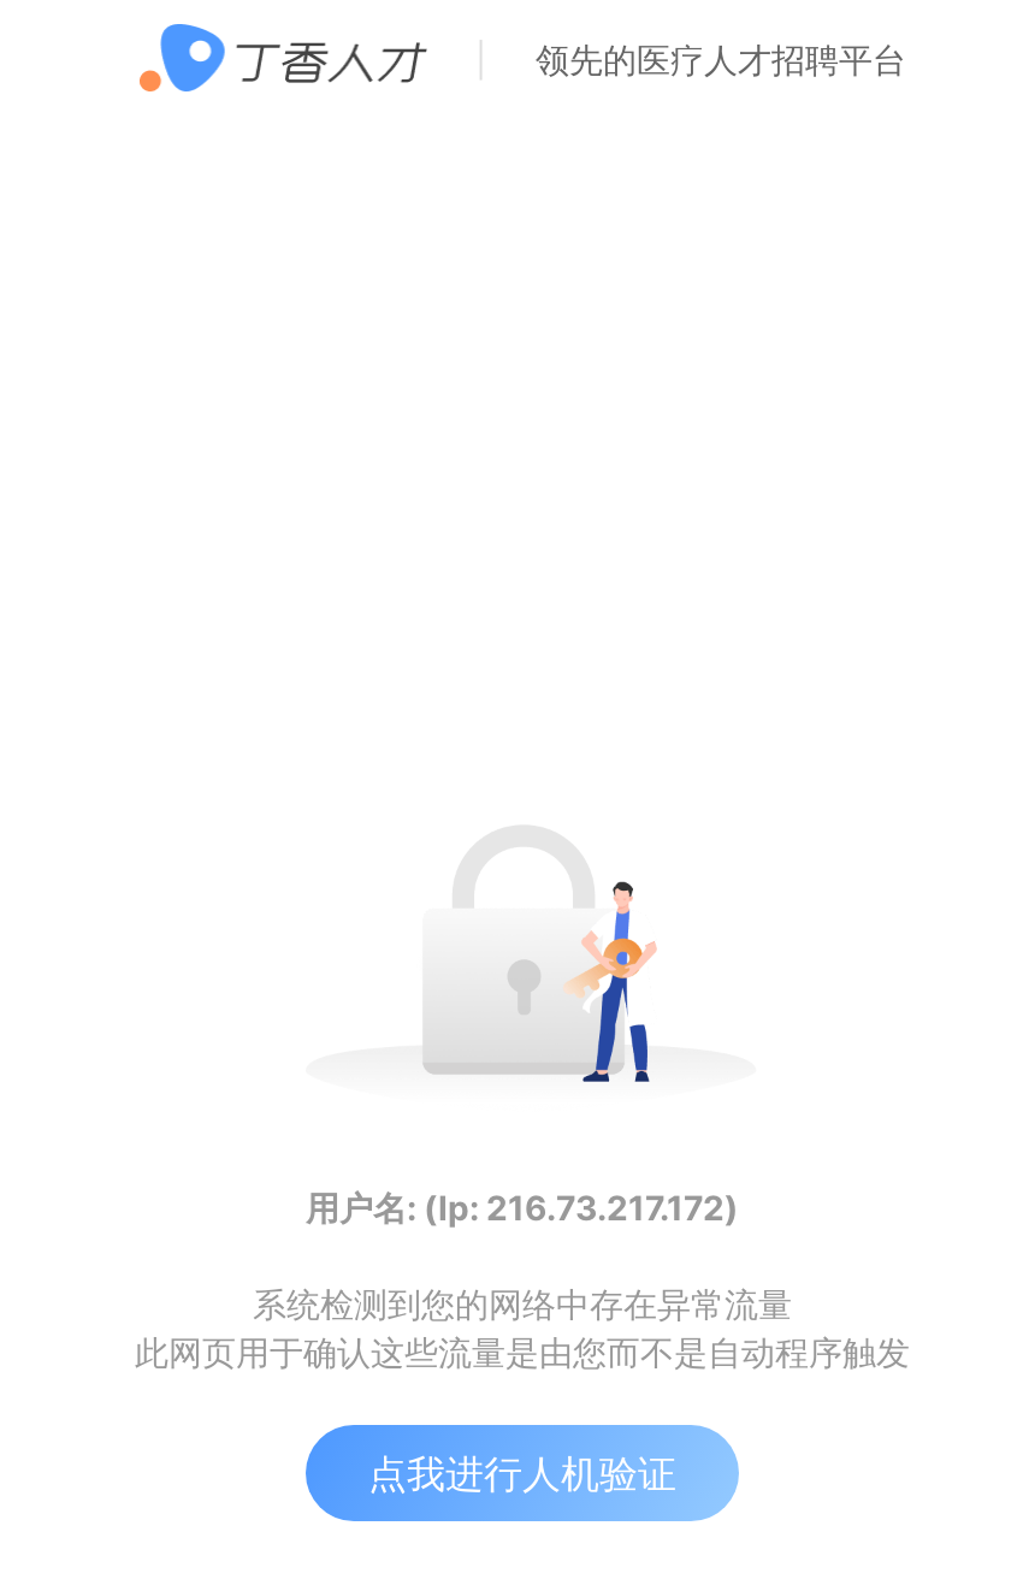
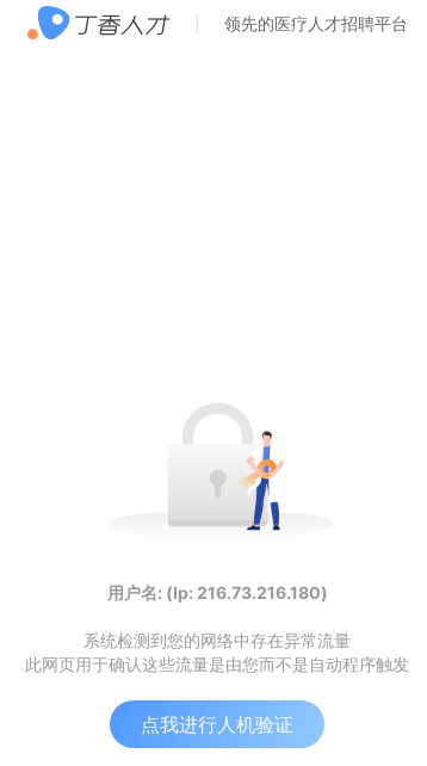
[306,1187,739,1228] 用户名: (Ip: 216.73.217.172) -> [107,582,327,603] 用户名: (Ip: 216.73.216.180)

